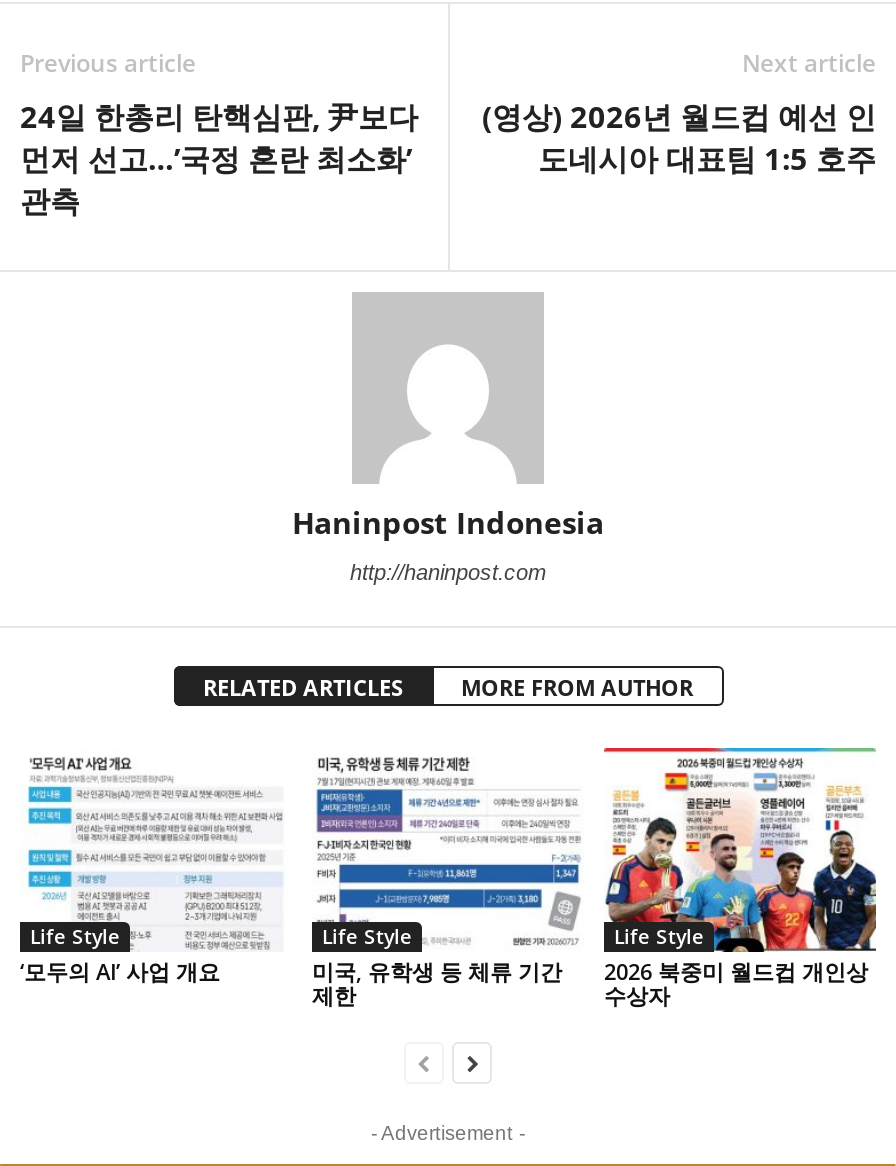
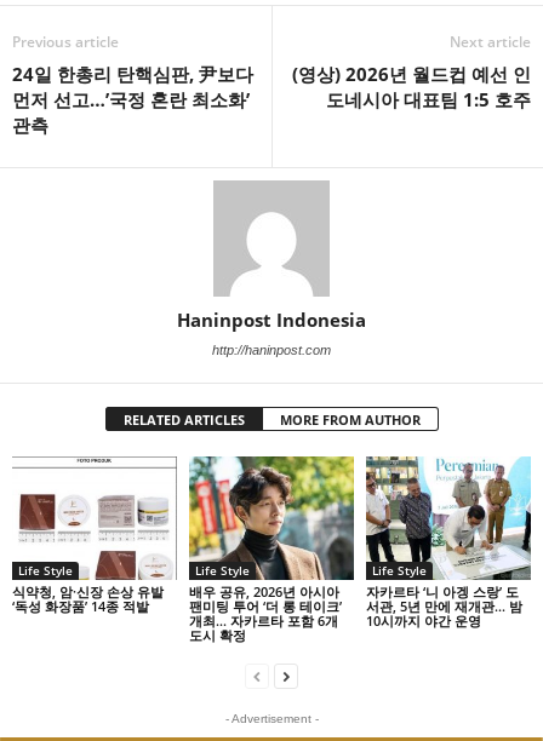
[20,750,292,986] [image] | ‘모두의 AI’ 사업 개요 -> [12,456,178,615] [image] | 식약청, 암·신장 손상 유발 | ‘독성 화장품’ 14종 적발
[312,748,584,1010] [image] | 미국, 유학생 등 체류 기간 | 제한 -> [188,455,355,644] [image] | 배우 공유, 2026년 아시아 | 팬미팅 투어 ‘더 롱 테이크’ | 개최… 자카르타 포함 6개 | 도시 확정
[604,746,876,1010] [image] | 2026 북중미 월드컵 개인상 | 수상자 -> [365,455,532,630] [image] | 자카르타 ‘니 아겡 스랑’ 도 | 서관, 5년 만에 재개관… 밤 | 10시까지 야간 운영

